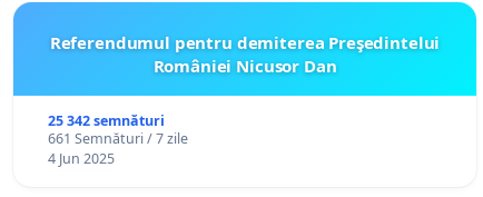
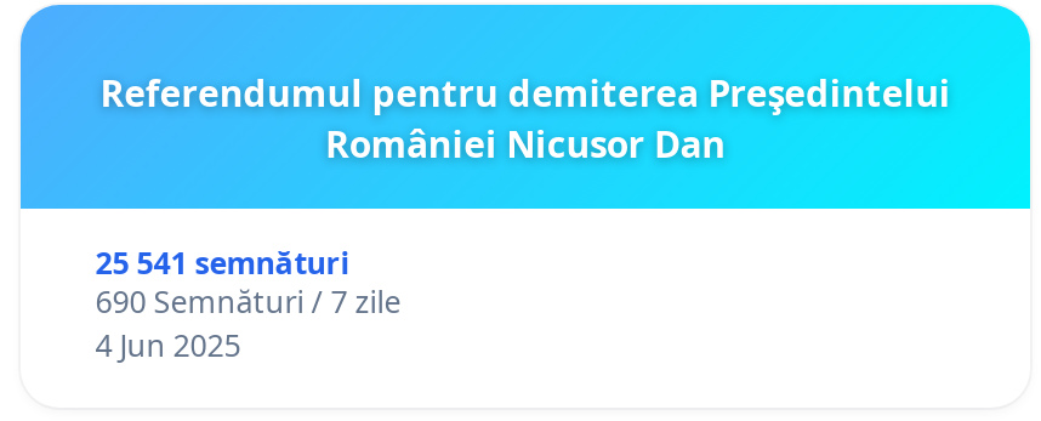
[48,111,164,130] 25 342 semnături -> [95,242,350,284] 25 541 semnături
[48,129,188,148] 661 Semnături / 7 zile -> [95,281,401,322] 690 Semnături / 7 zile

